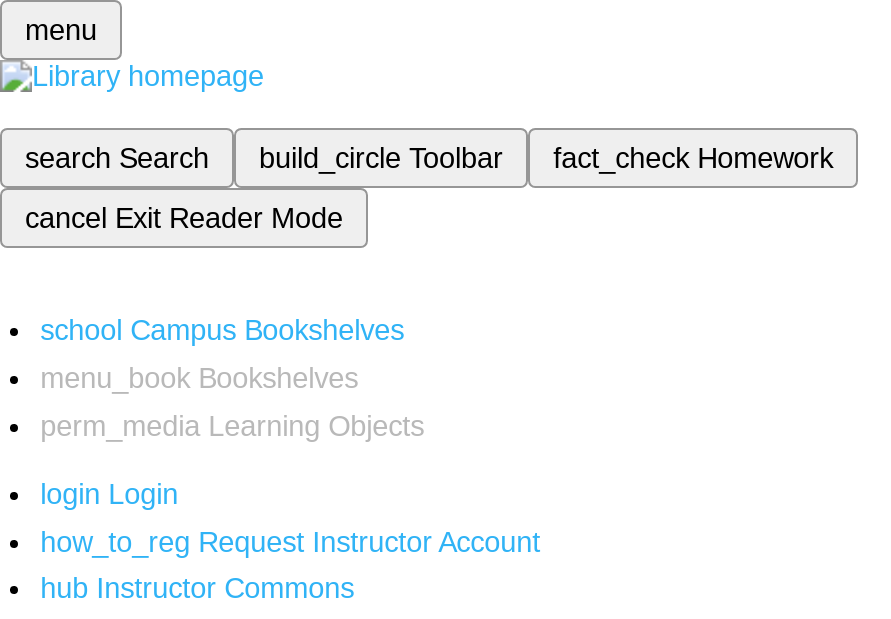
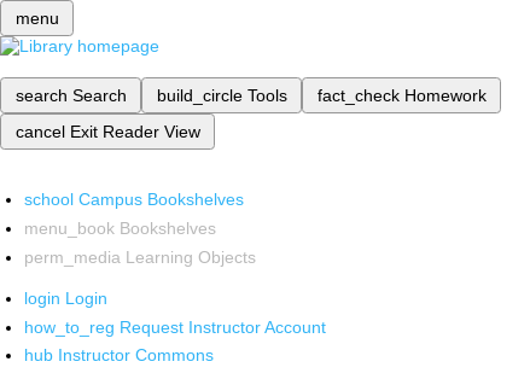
[259,142,503,174] build_circle Toolbar -> [156,86,287,105] build_circle Tools
[25,202,343,234] cancel Exit Reader Mode -> [15,122,200,141] cancel Exit Reader View

